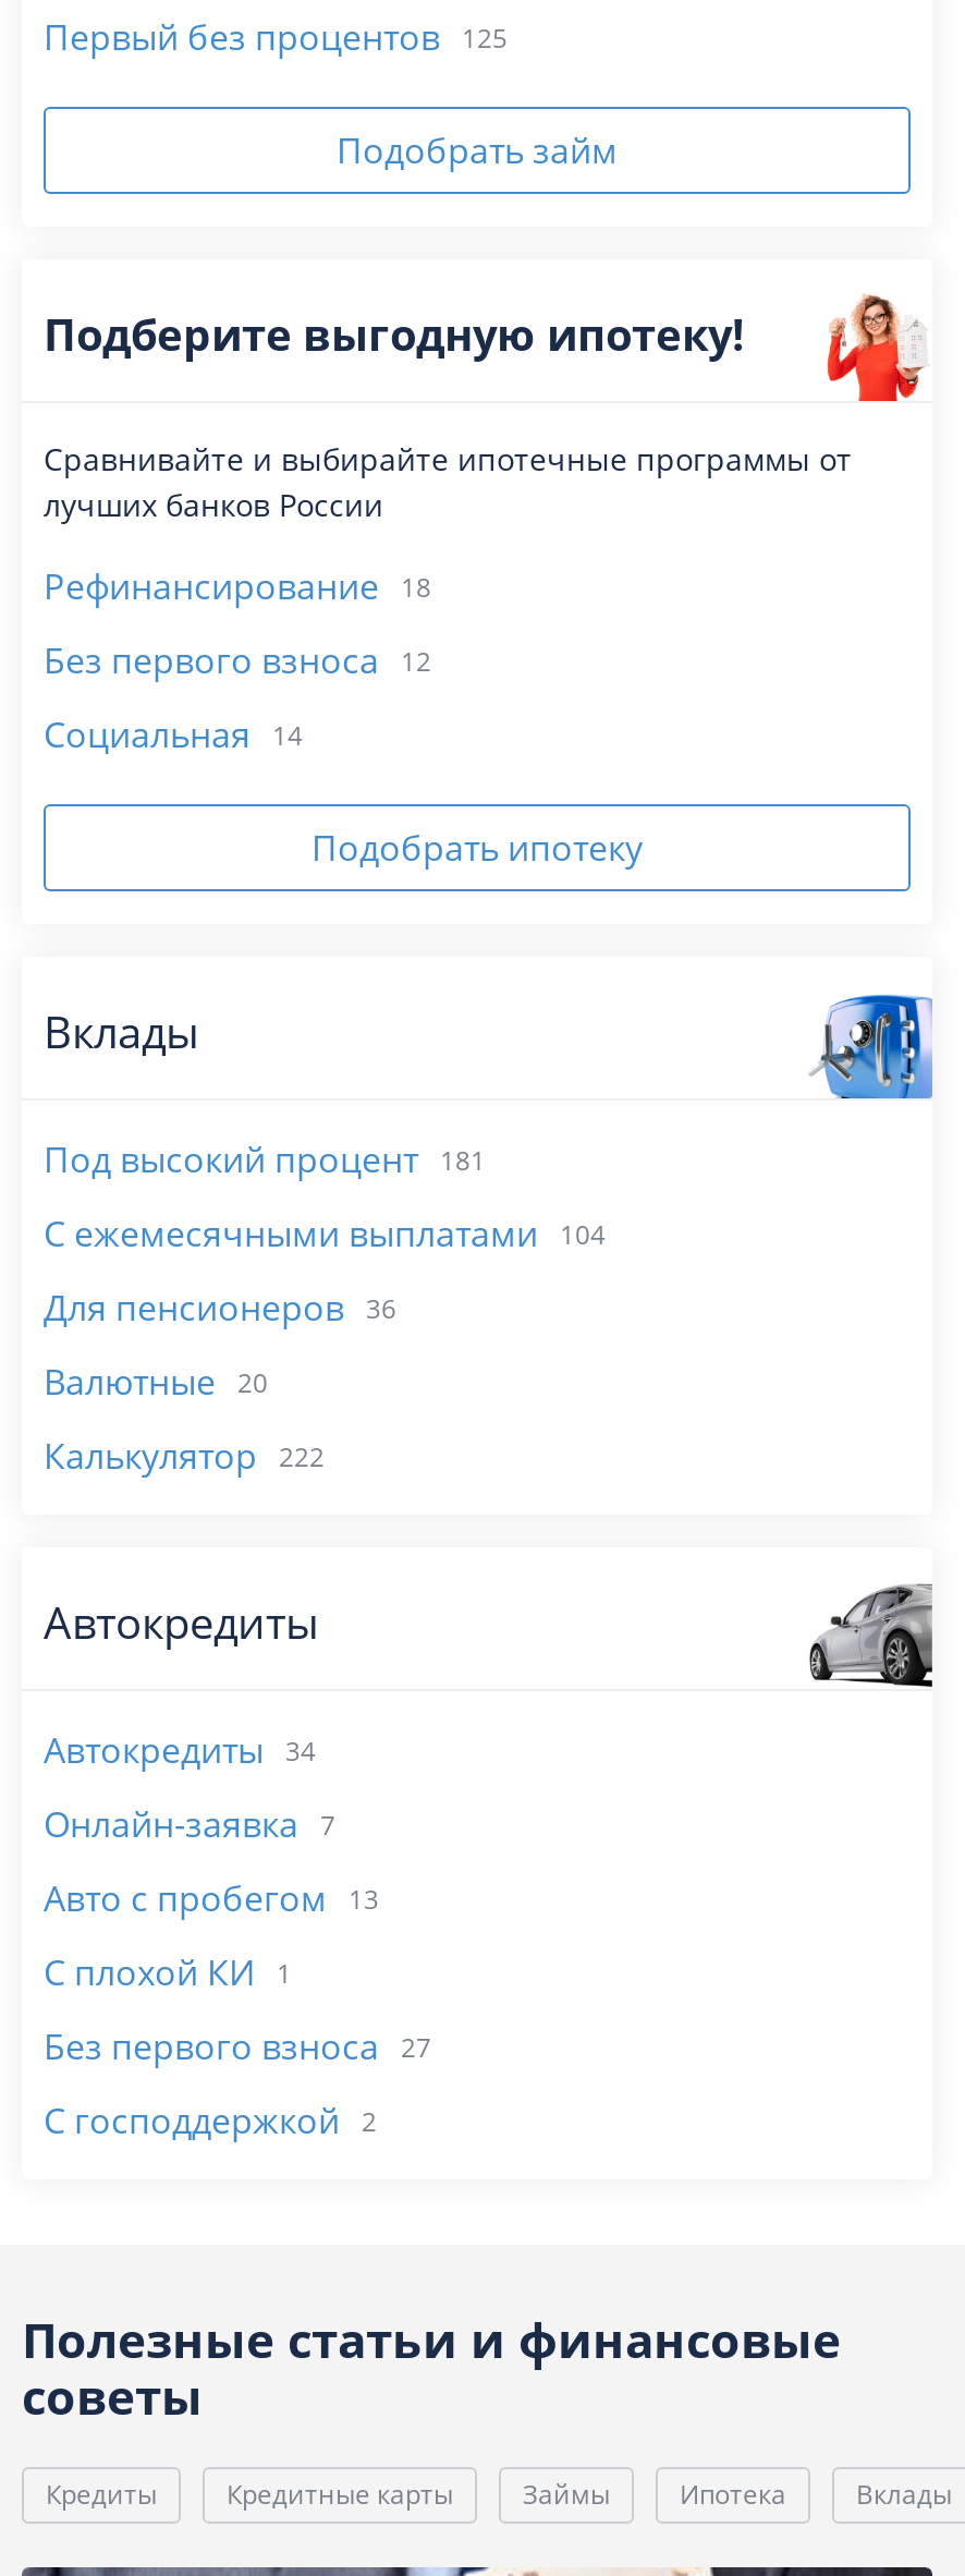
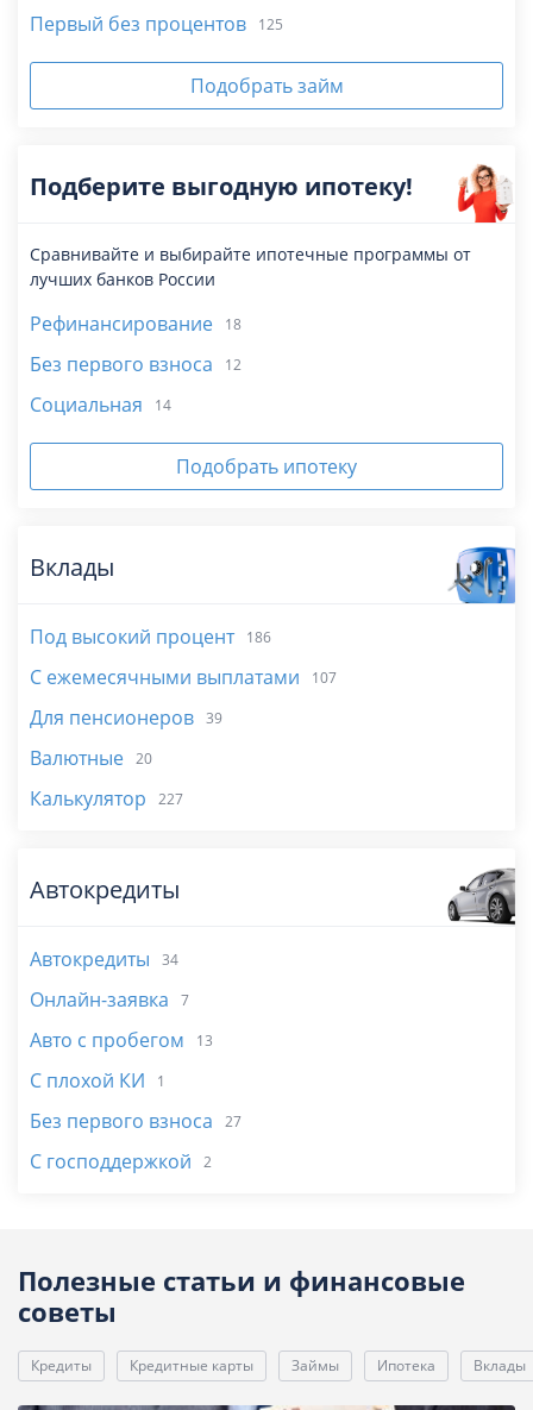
[44,1135,486,1183] Под высокий процент 181 -> [30,623,271,650] Под высокий процент 186
[44,1210,606,1257] С ежемесячными выплатами 104 -> [30,664,337,690] С ежемесячными выплатами 107
[44,1284,396,1332] Для пенсионеров 36 -> [30,704,222,731] Для пенсионеров 39
[44,1432,325,1480] Калькулятор 222 -> [30,785,183,811] Калькулятор 227

